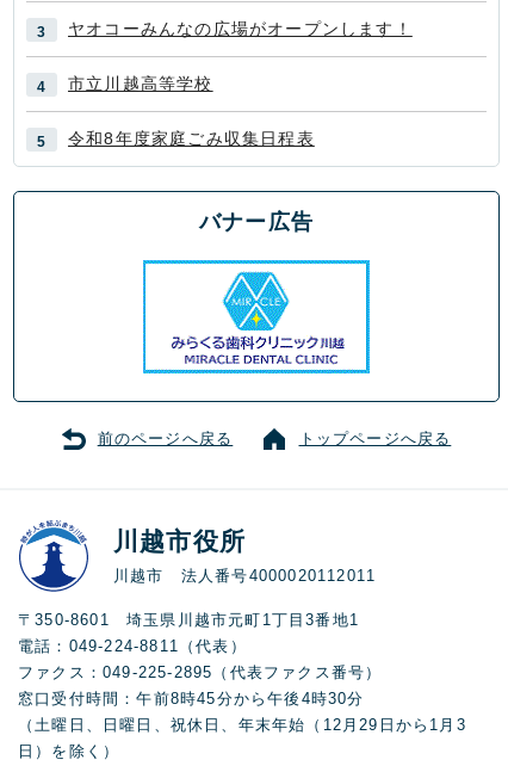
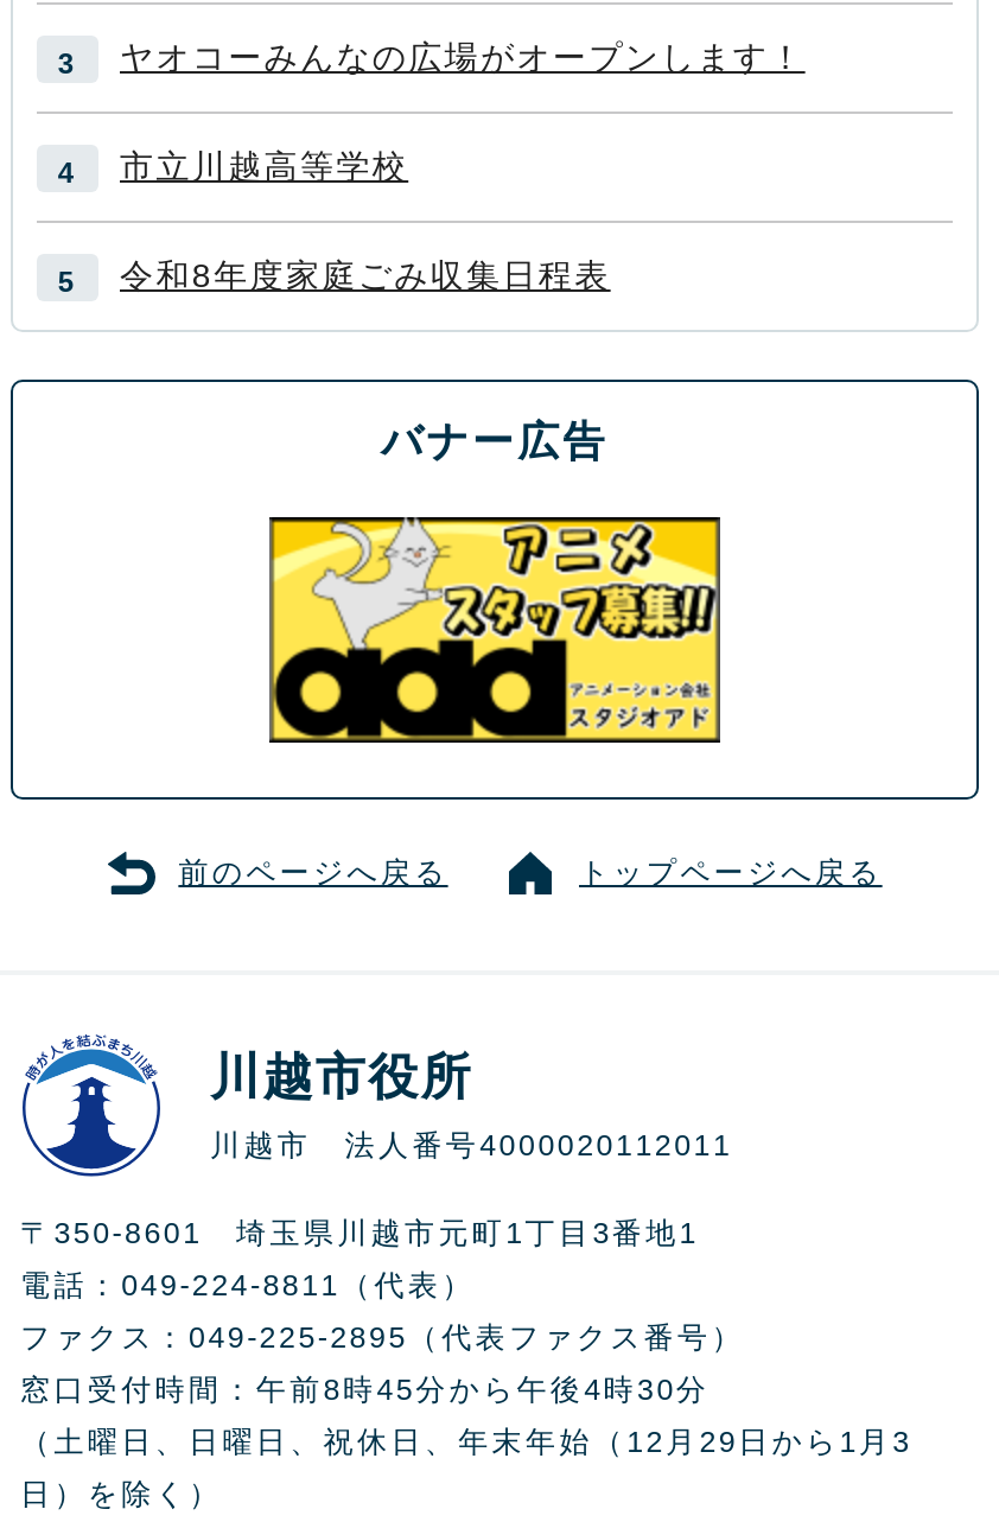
[142,259,371,375] [image] -> [267,515,723,745] [image]

